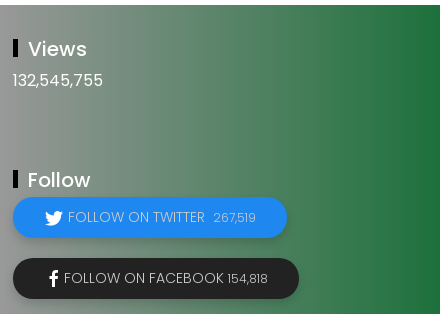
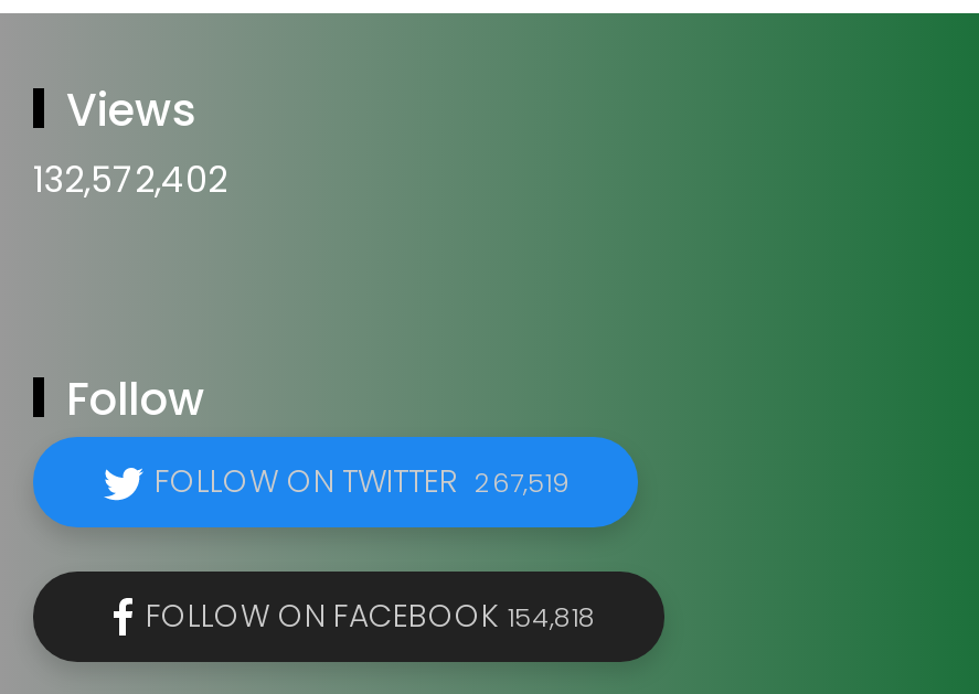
[13,69,103,92] 132,545,755 -> [33,154,227,205] 132,572,402

